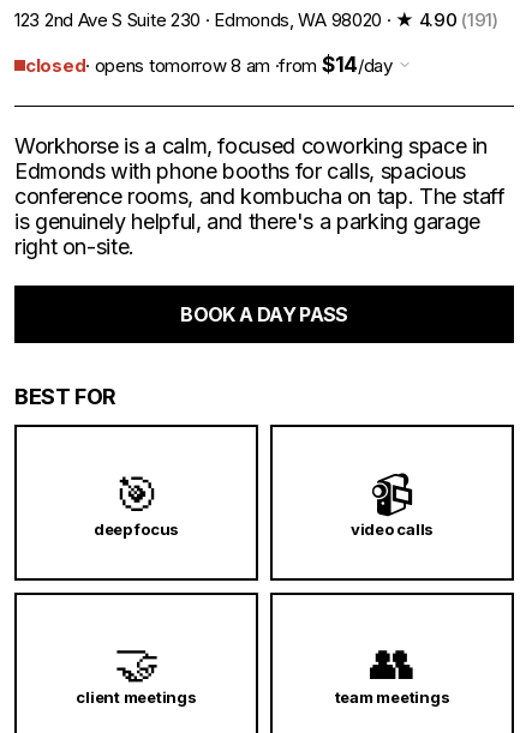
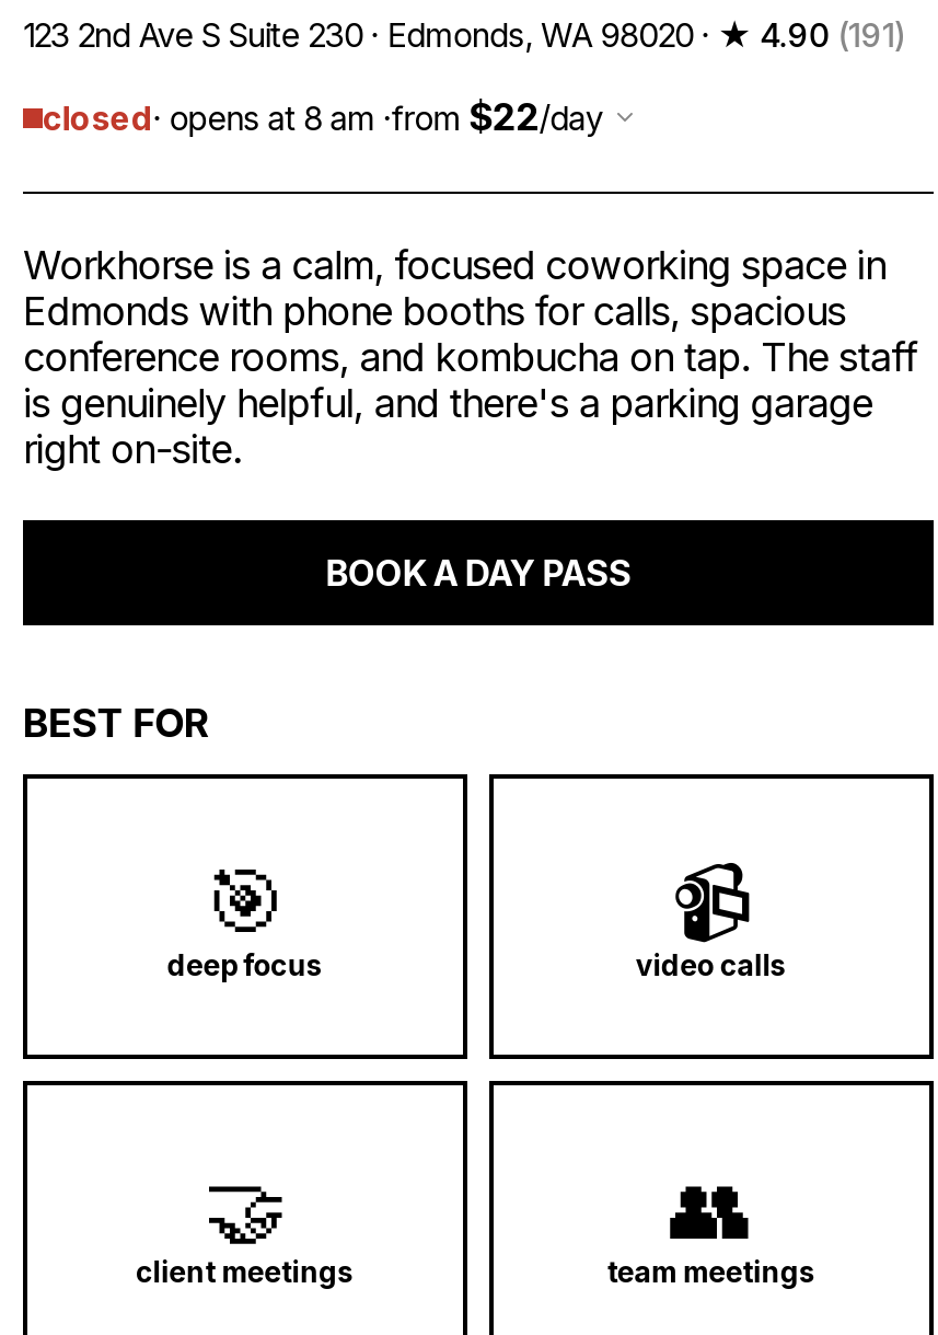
[25,53,392,77] closed · opens tomorrow 8 am · from $14/day -> [43,95,602,139] closed · opens at 8 am · from $22/day

